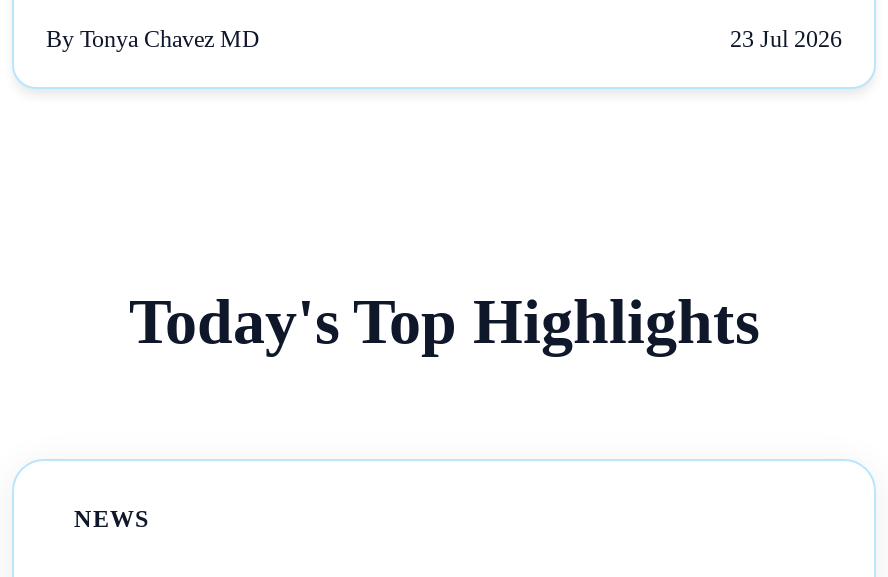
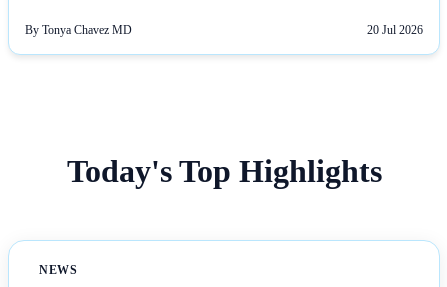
[730,24,842,52] 23 Jul 2026 -> [367,23,423,37] 20 Jul 2026

